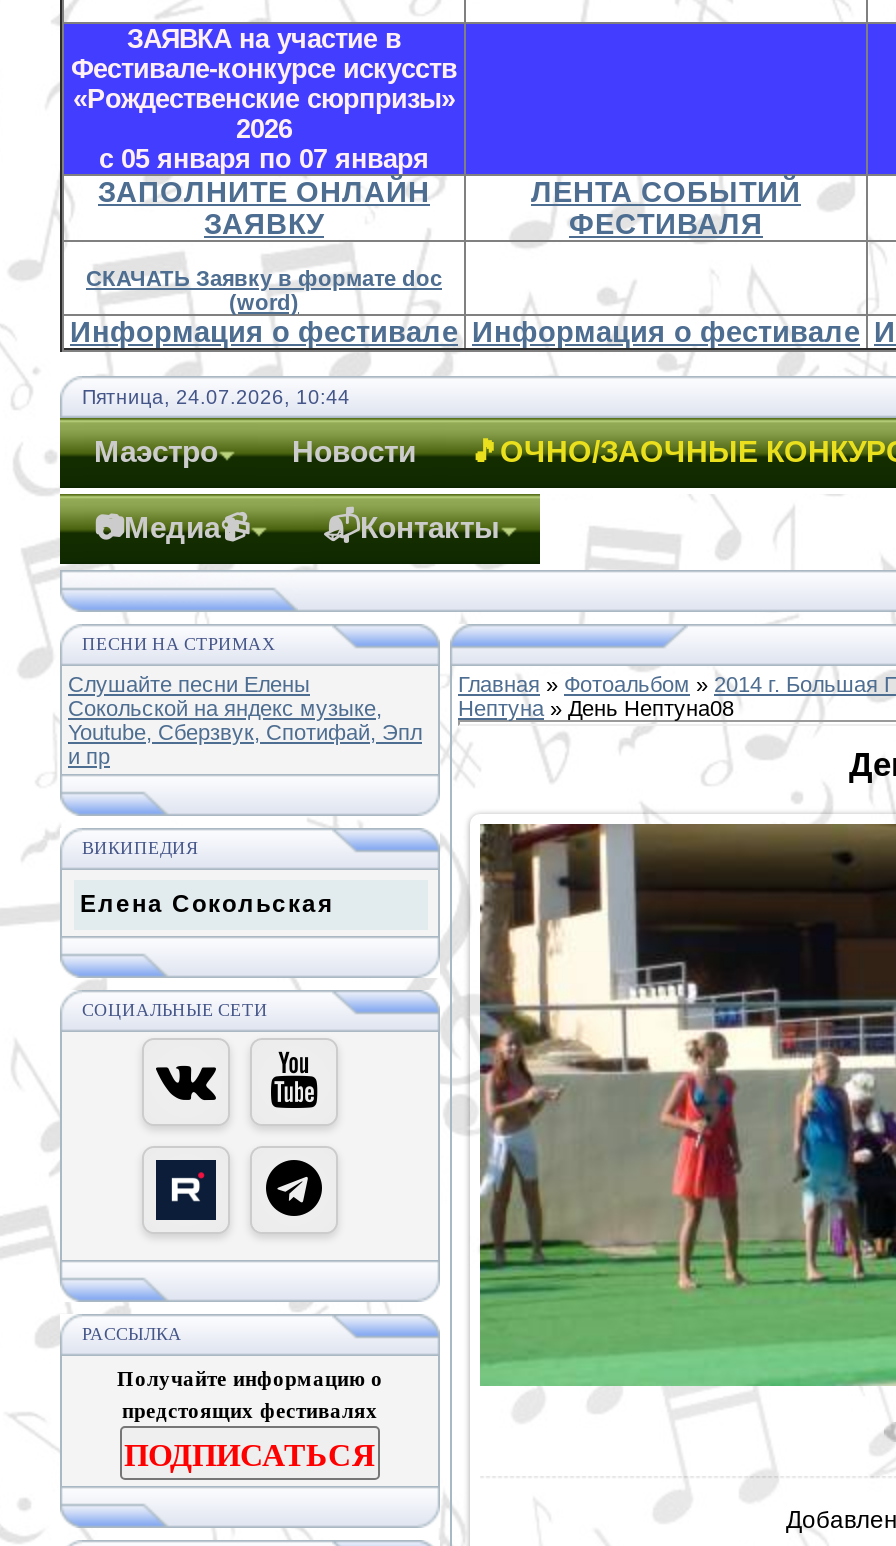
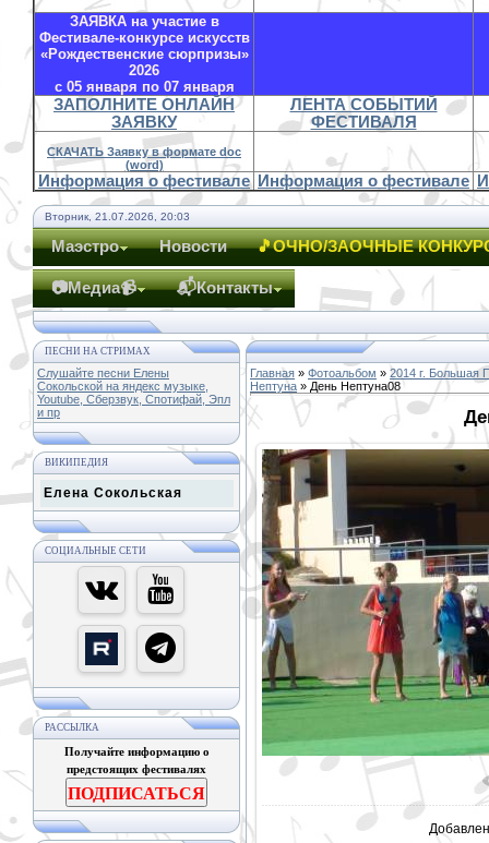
[82,386,350,408] Пятница, 24.07.2026, 10:44 -> [45,210,190,222] Вторник, 21.07.2026, 20:03

